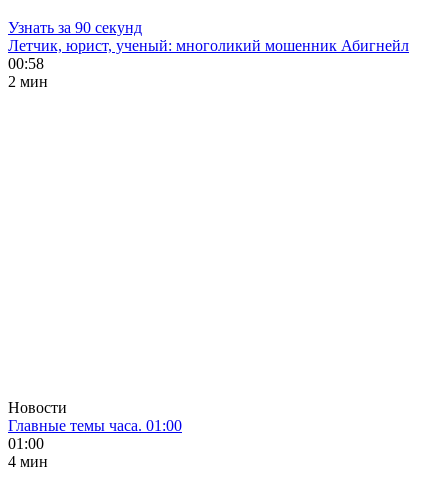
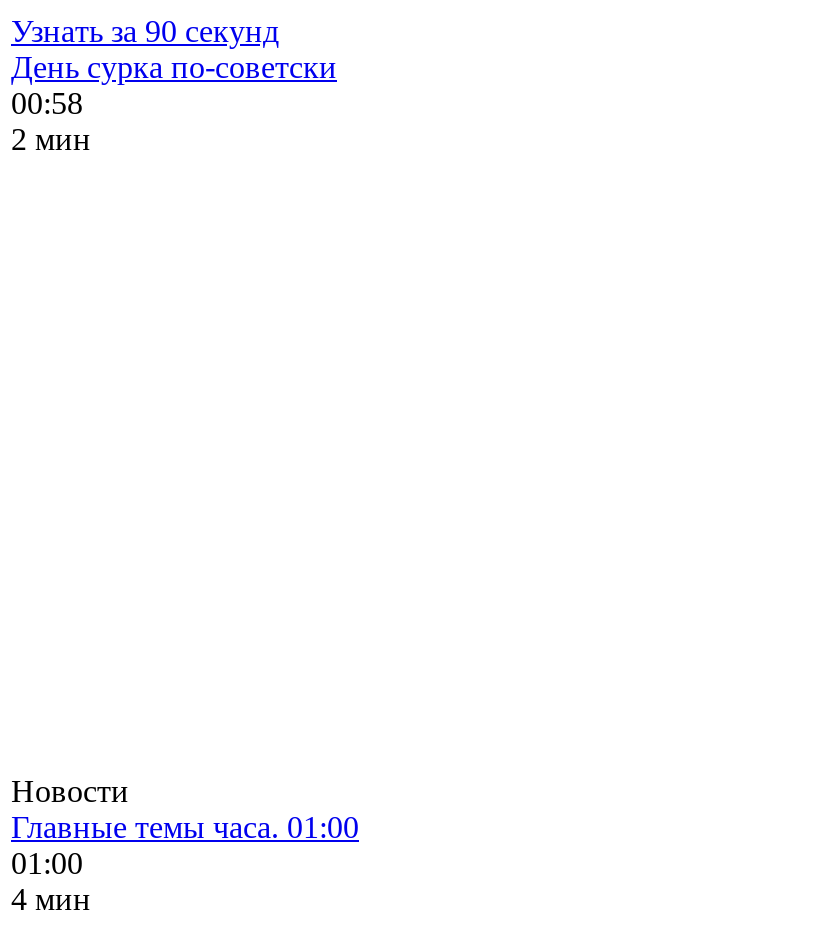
[8,37,409,54] Летчик, юрист, ученый: многоликий мошенник Абигнейл -> [11,50,337,84] День сурка по-советски

